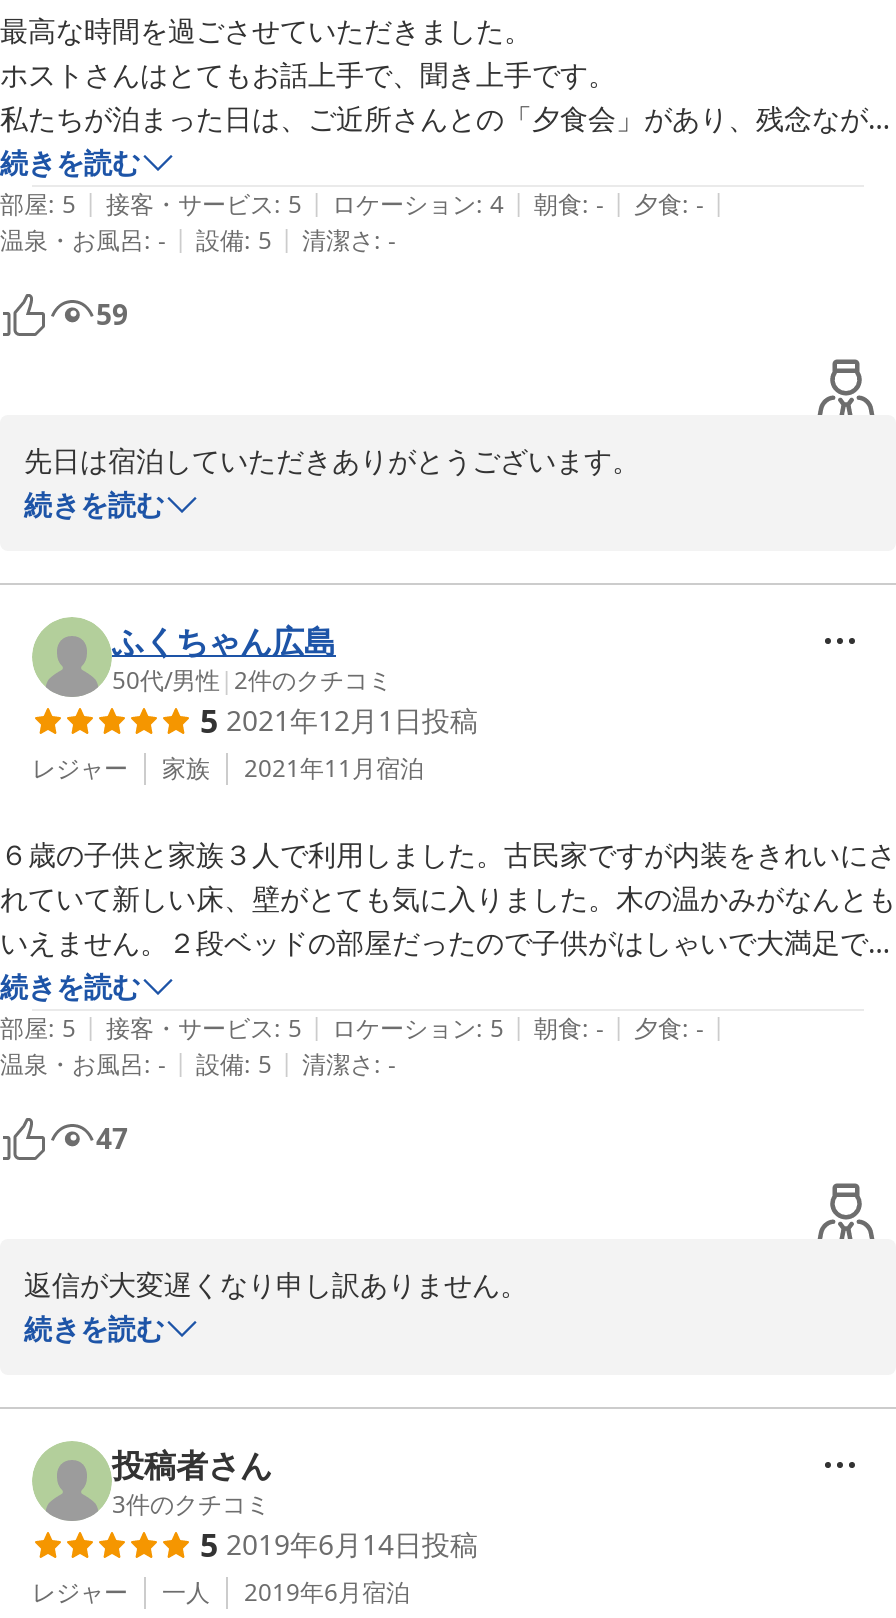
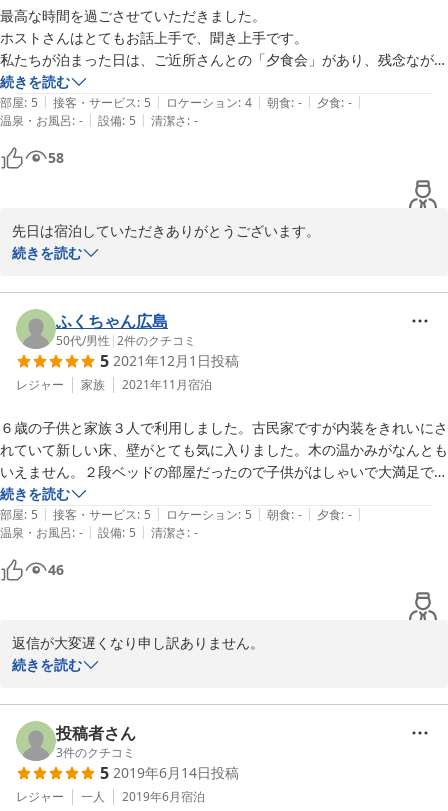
[96,295,128,333] 59 -> [48,148,64,167] 58
[96,1119,128,1157] 47 -> [48,560,64,579] 46

